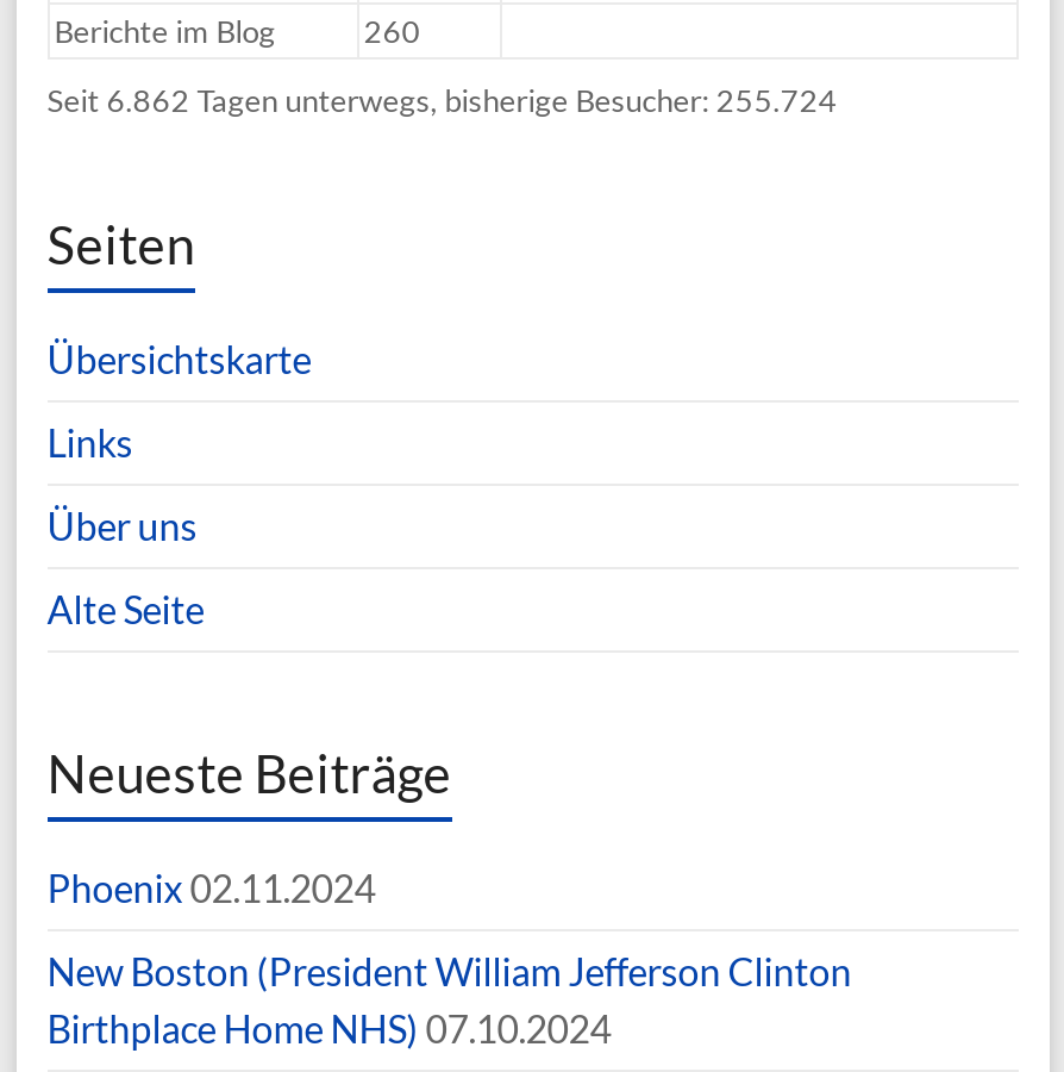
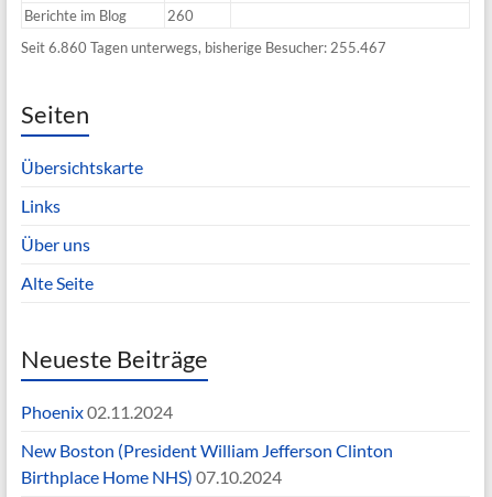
[47,81,845,119] Seit 6.862 Tagen unterwegs, bisherige Besucher: 255.724 -> [21,38,389,56] Seit 6.860 Tagen unterwegs, bisherige Besucher: 255.467

